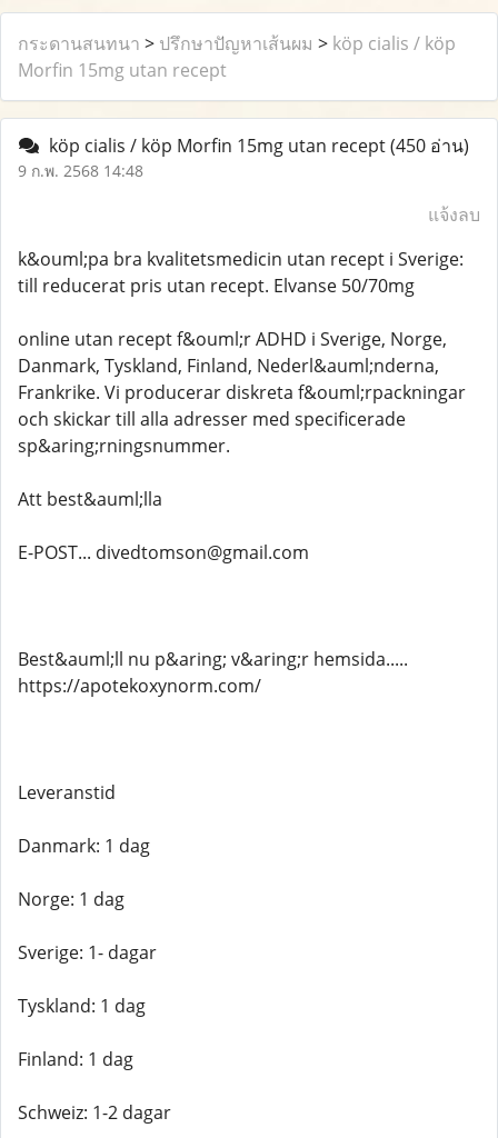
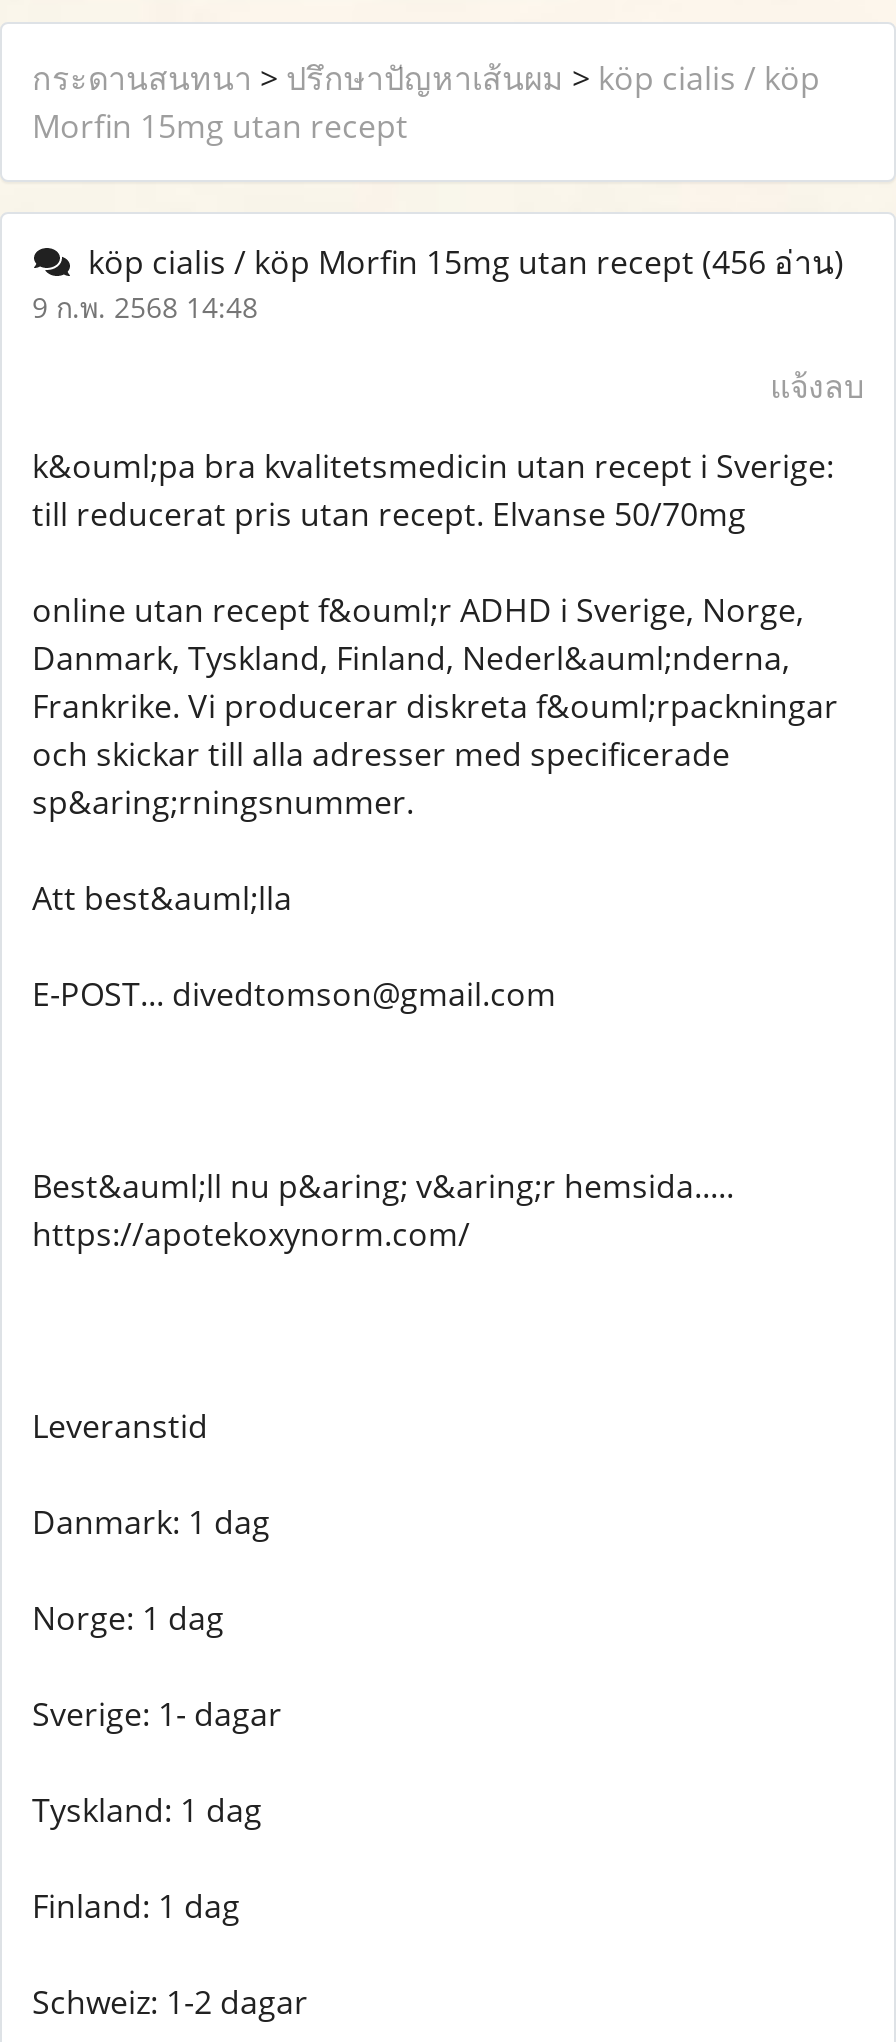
[40,133,469,158] köp cialis / köp Morfin 15mg utan recept (450 อ่าน) -> [72,240,844,284] köp cialis / köp Morfin 15mg utan recept (456 อ่าน)

